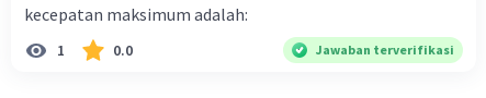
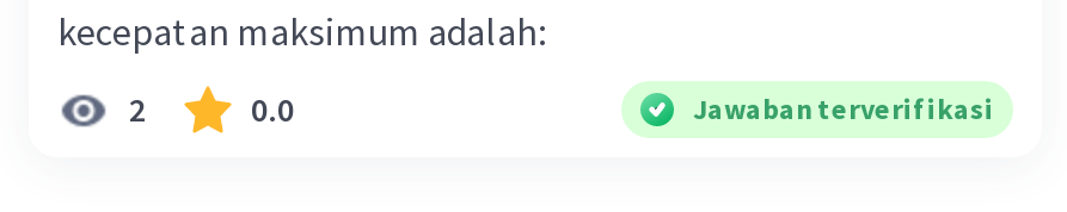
[57,41,65,60] 1 -> [129,89,146,131] 2

